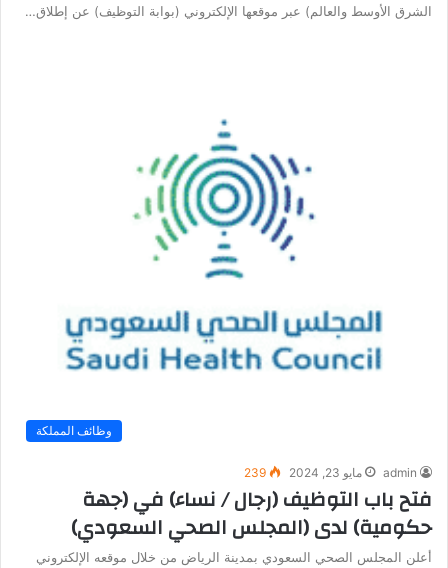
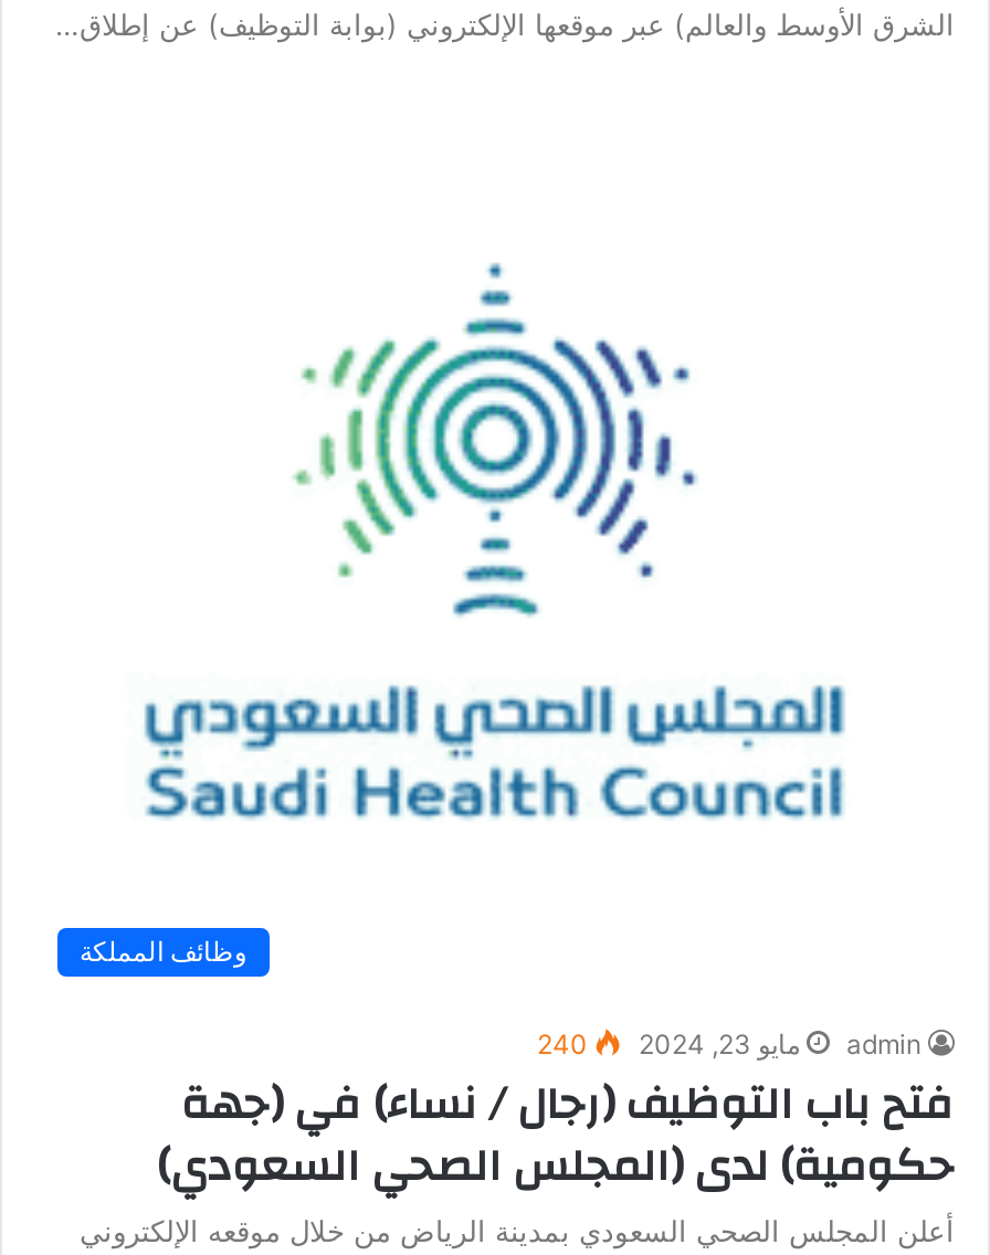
[244,465,266,480] 239 -> [537,1028,588,1061] 240

